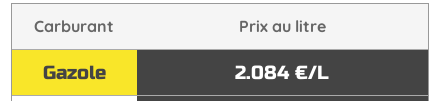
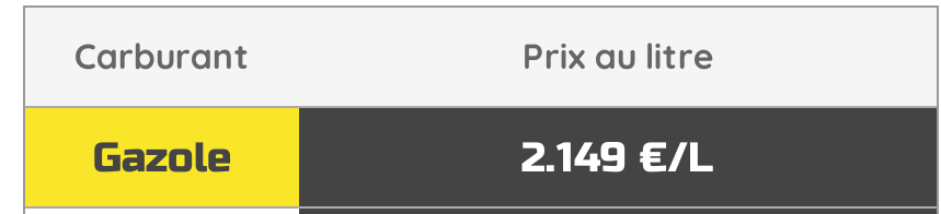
[235,61,329,84] 2.084 €/L -> [521,132,714,182] 2.149 €/L

